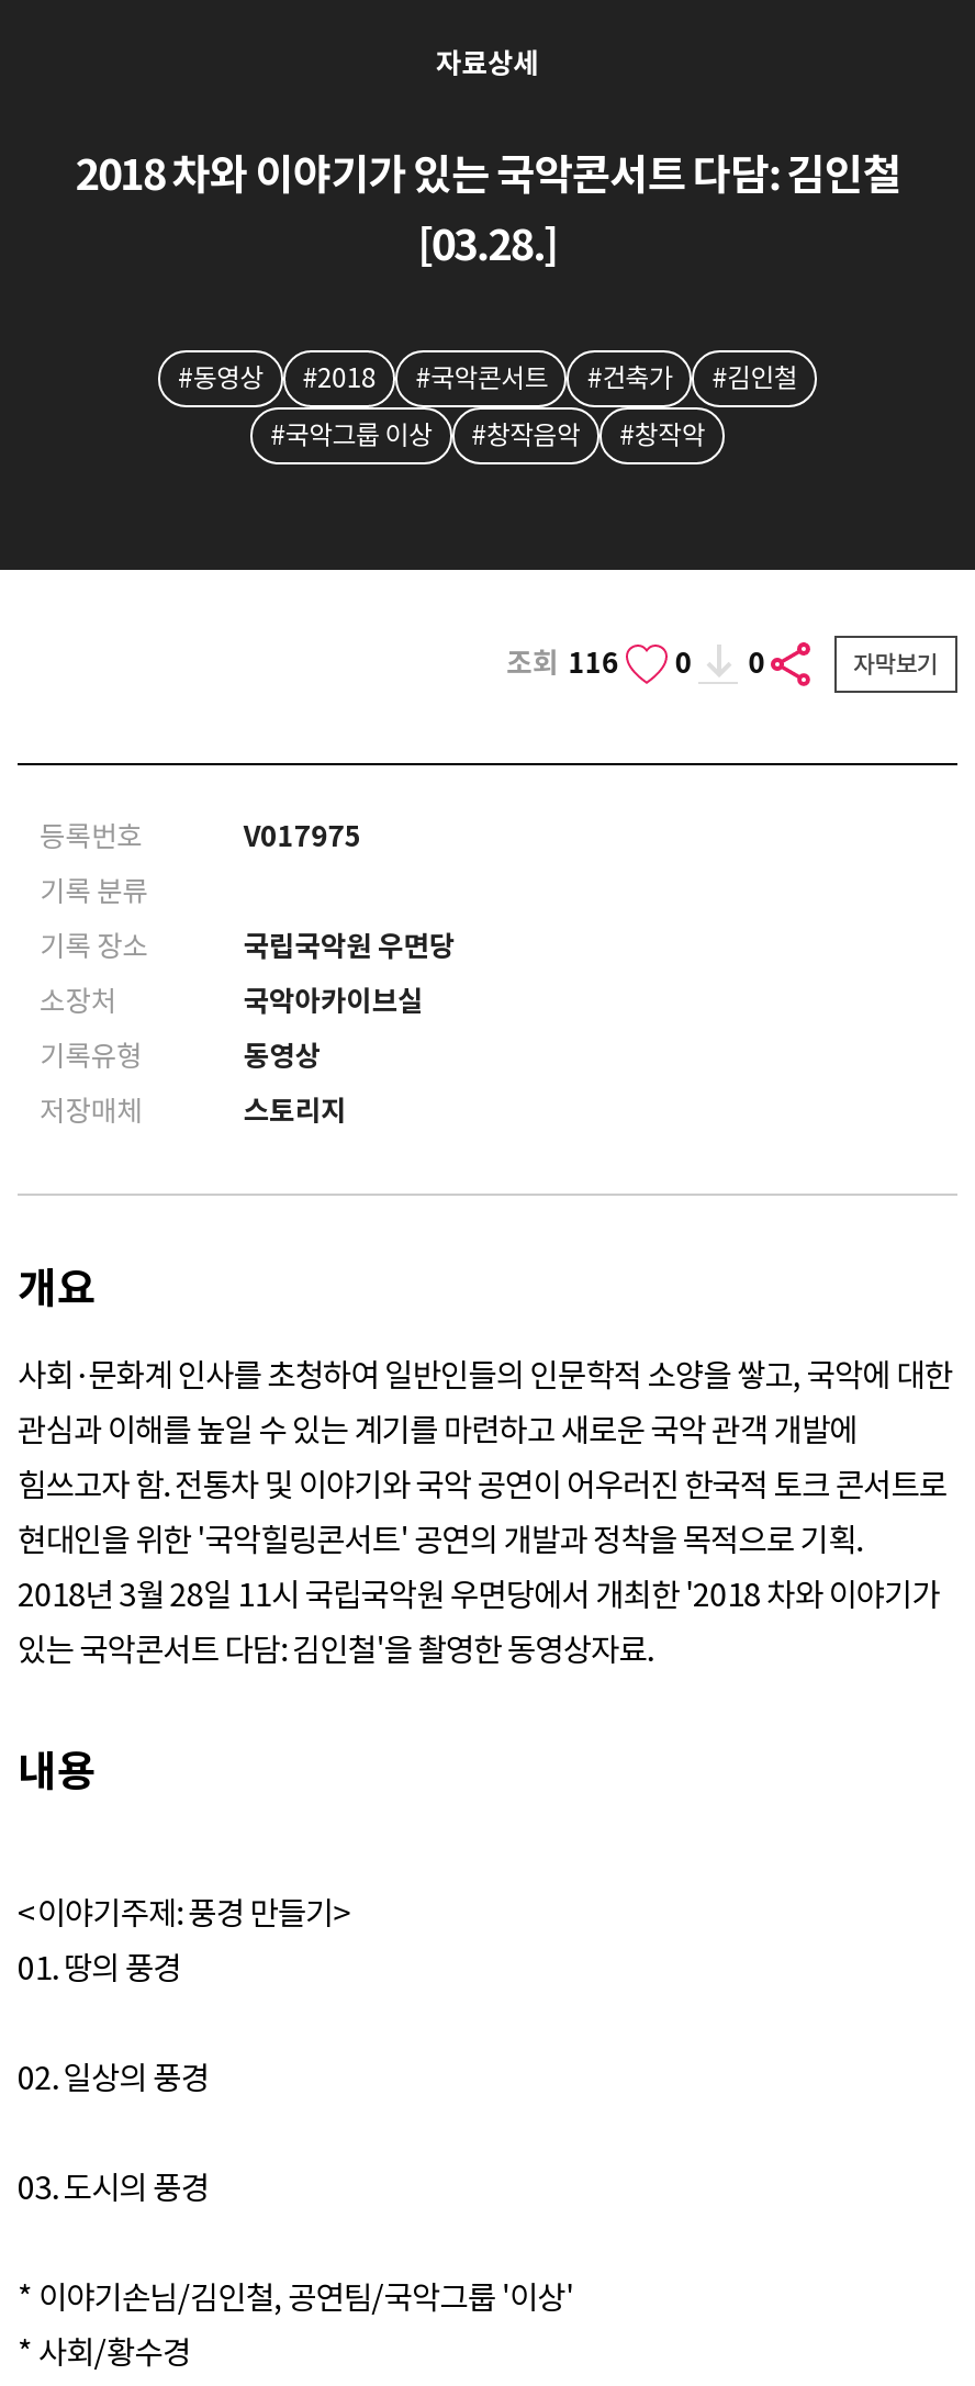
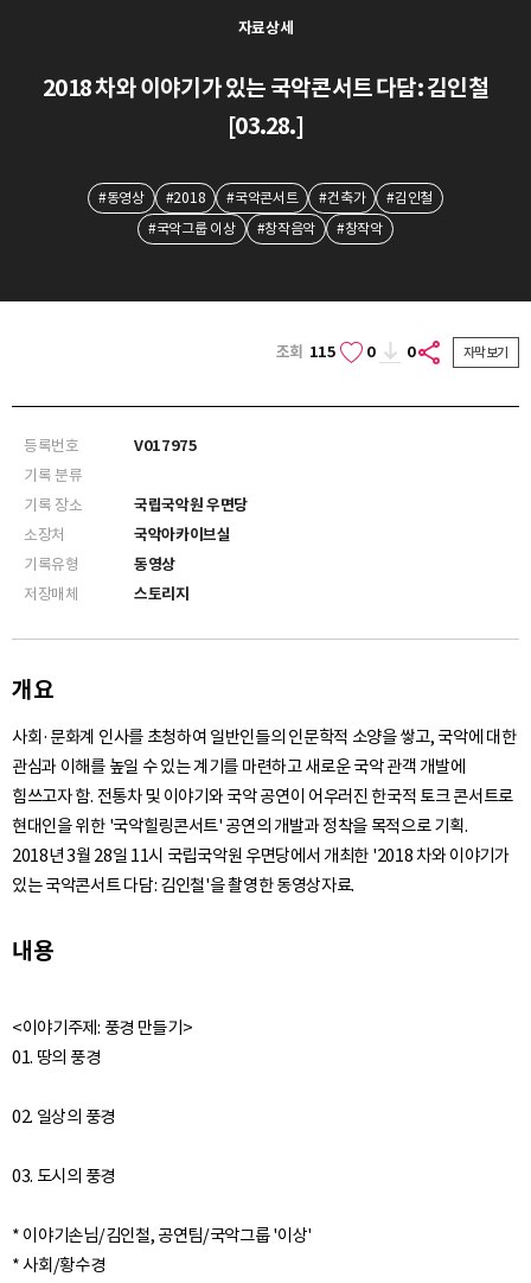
[506,645,765,683] 조회 116 0 0 -> [276,342,415,362] 조회 115 0 0

